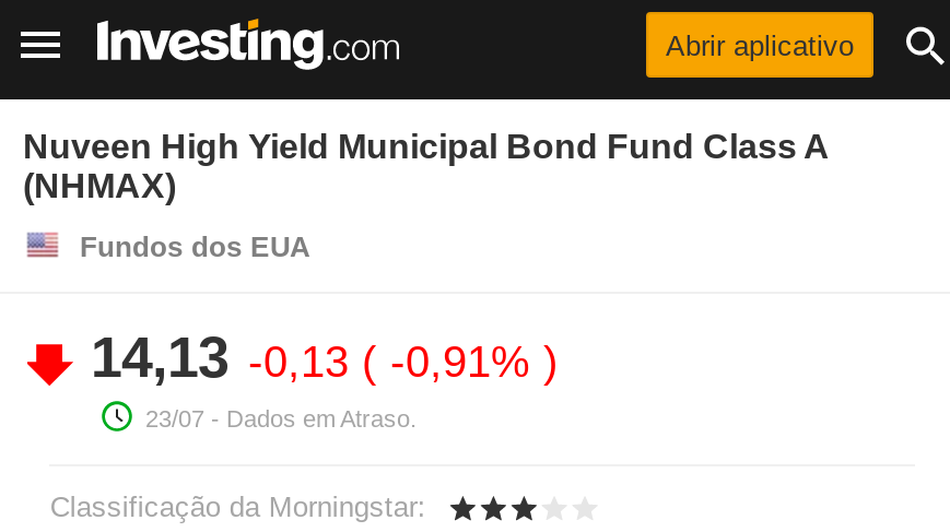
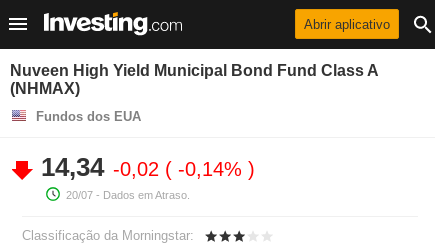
[91,324,543,390] 14,13 -0,13 -0,91% -> [41,152,248,182] 14,34 -0,02 -0,14%
[145,405,417,431] 23/07 - Dados em Atraso. -> [66,189,190,201] 20/07 - Dados em Atraso.

